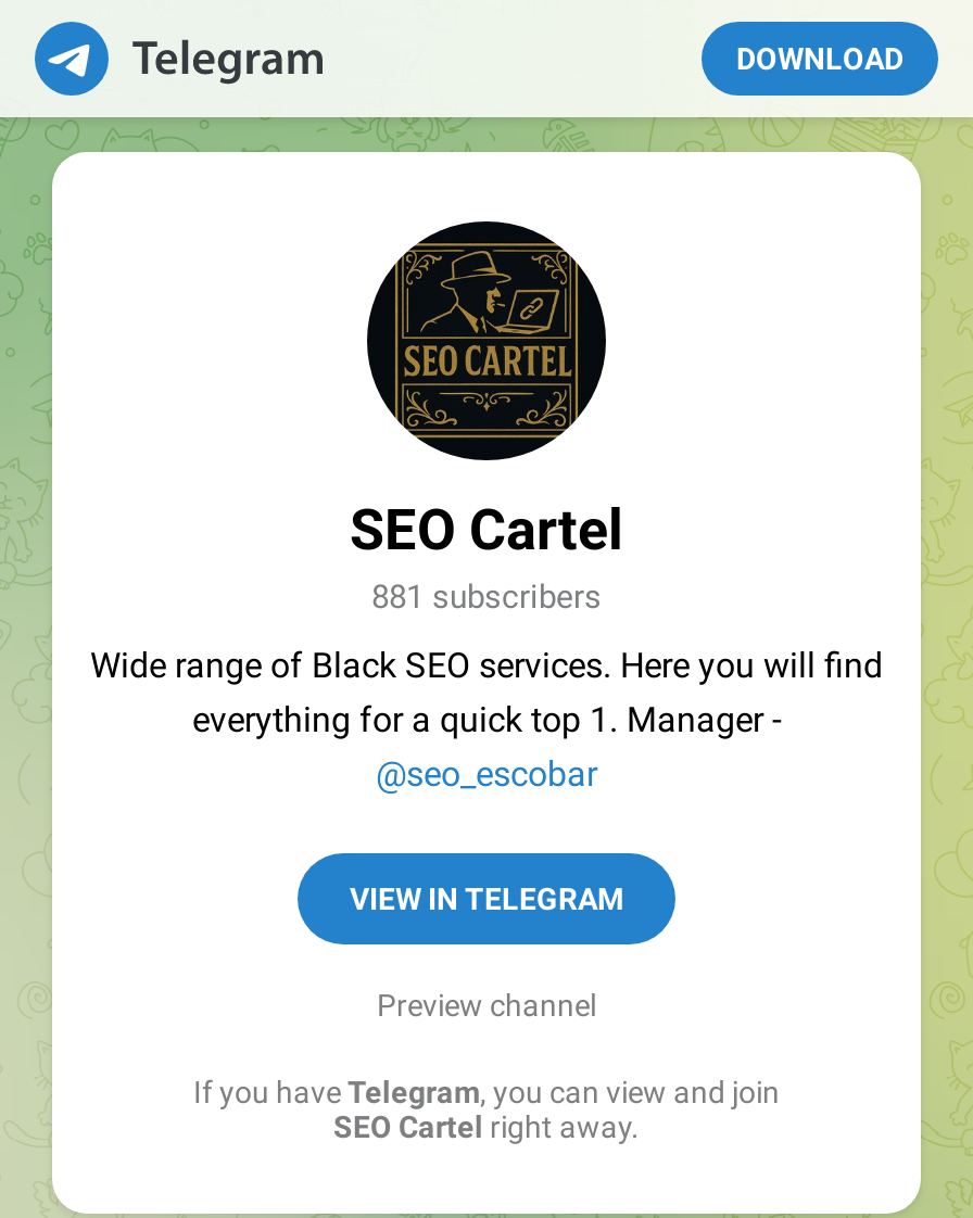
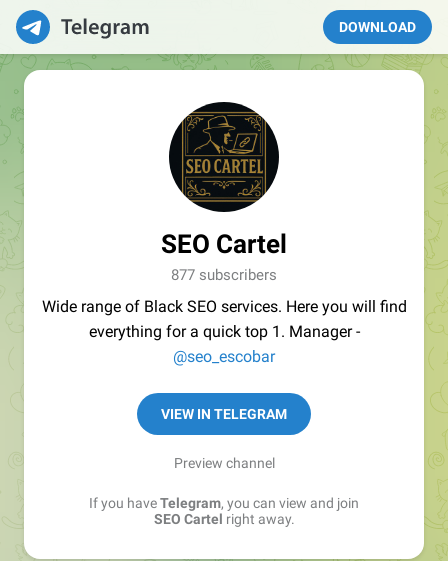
[371,578,602,617] 881 subscribers -> [171,266,277,284] 877 subscribers

